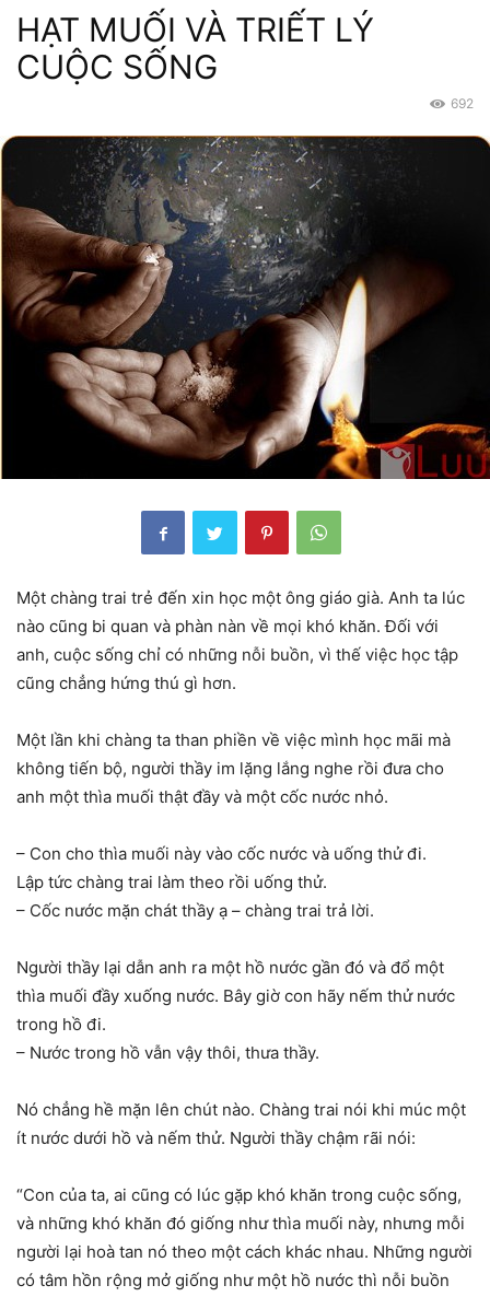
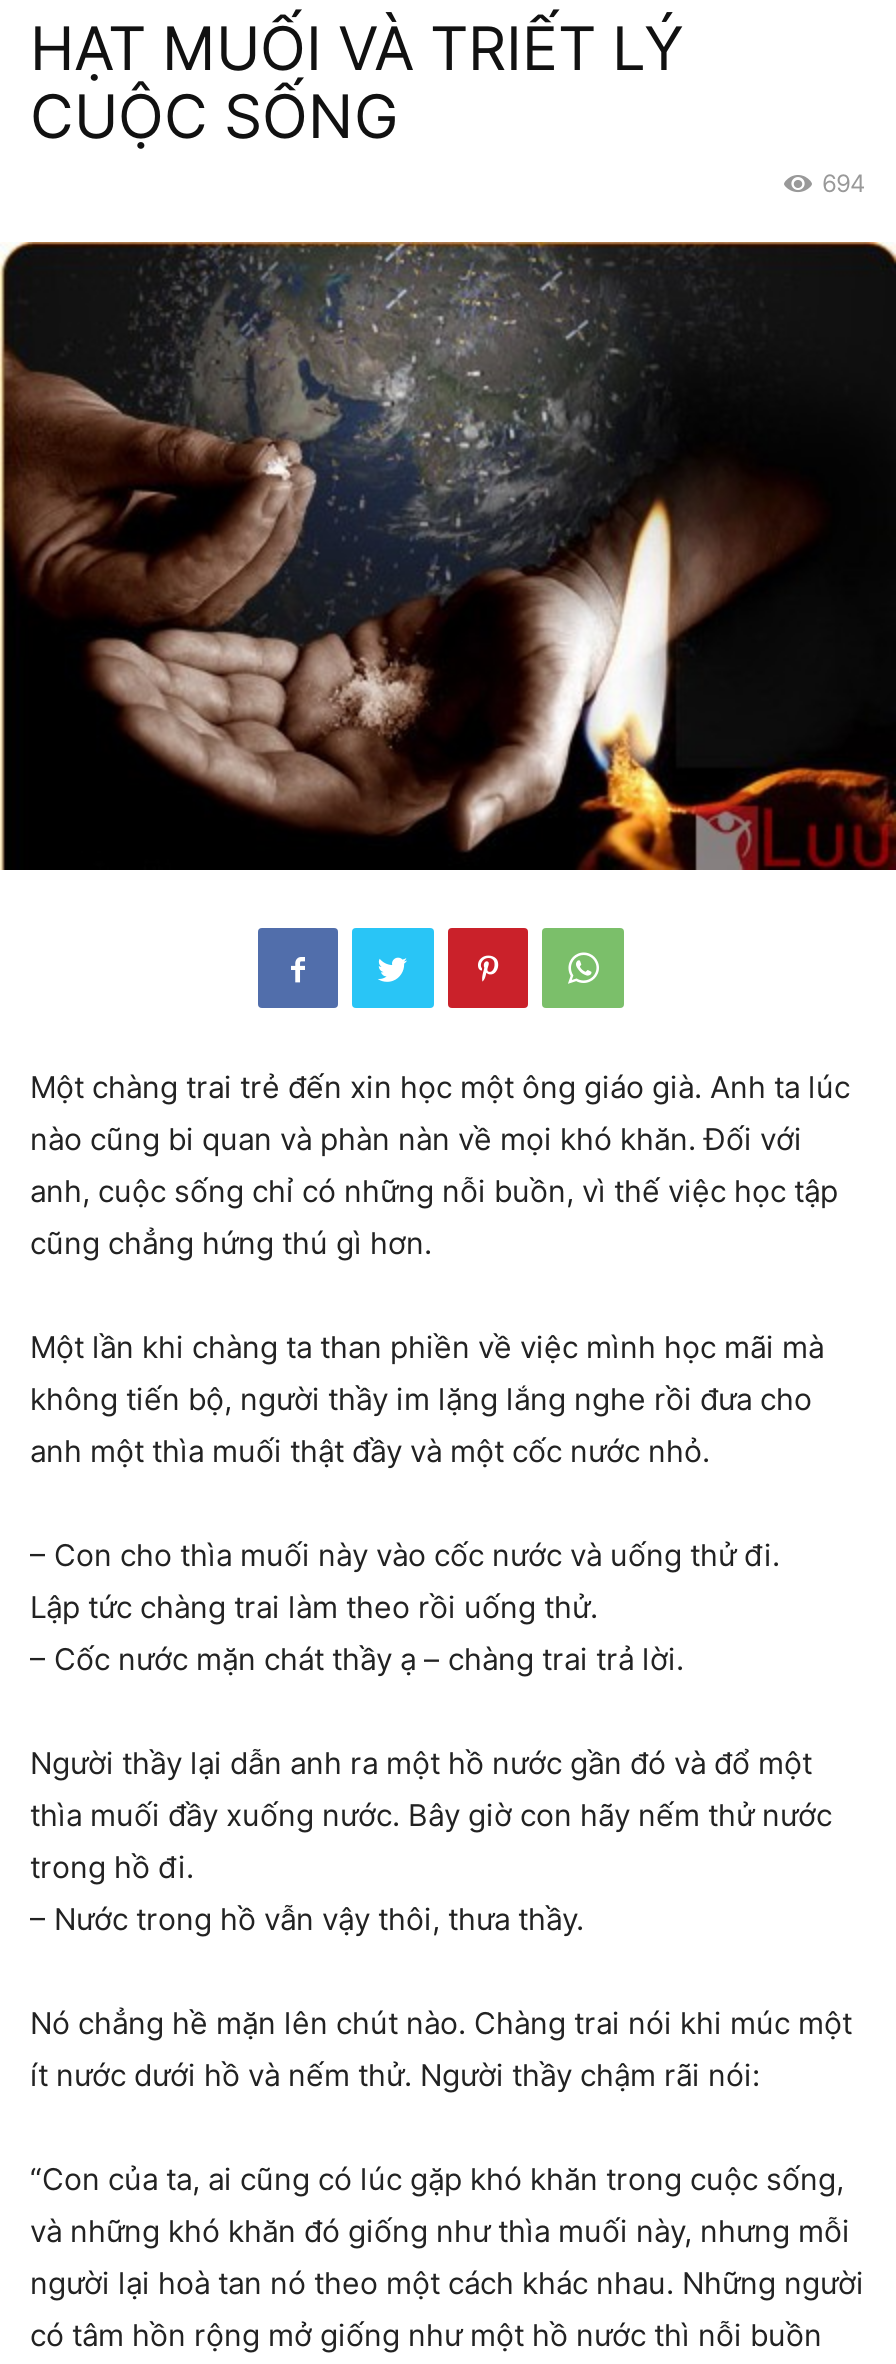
[451,95,474,112] 692 -> [822,168,866,198] 694

